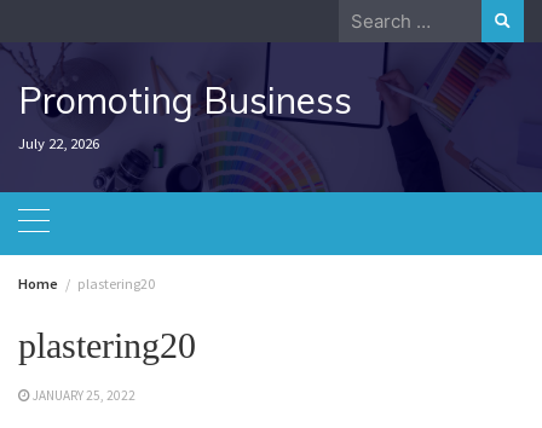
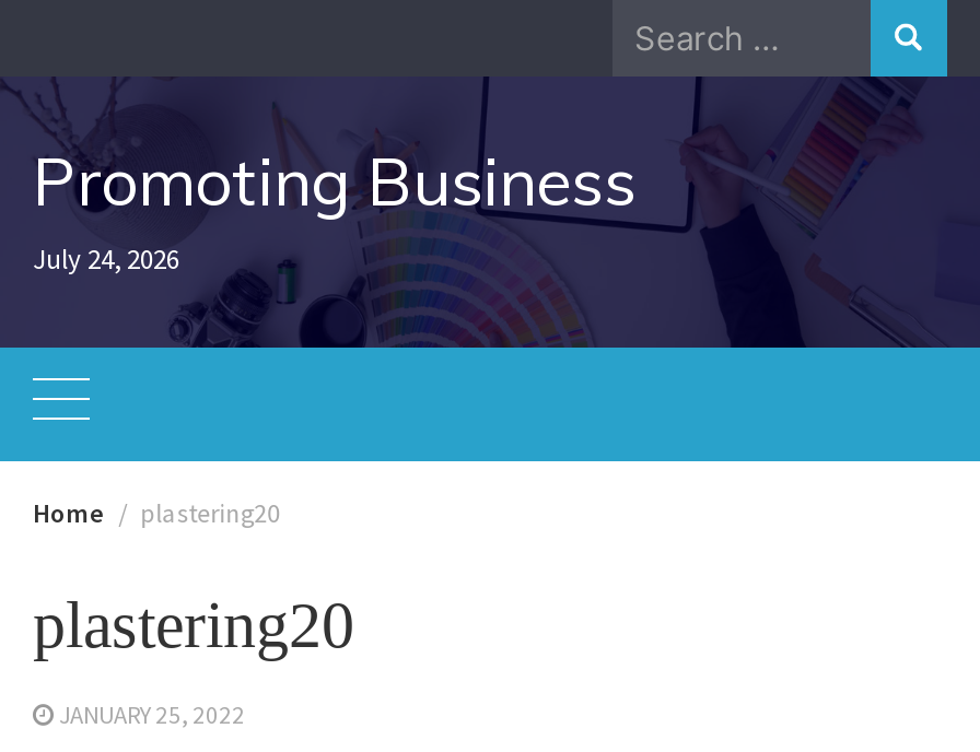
[18,133,99,152] July 22, 2026 -> [33,240,179,275] July 24, 2026

